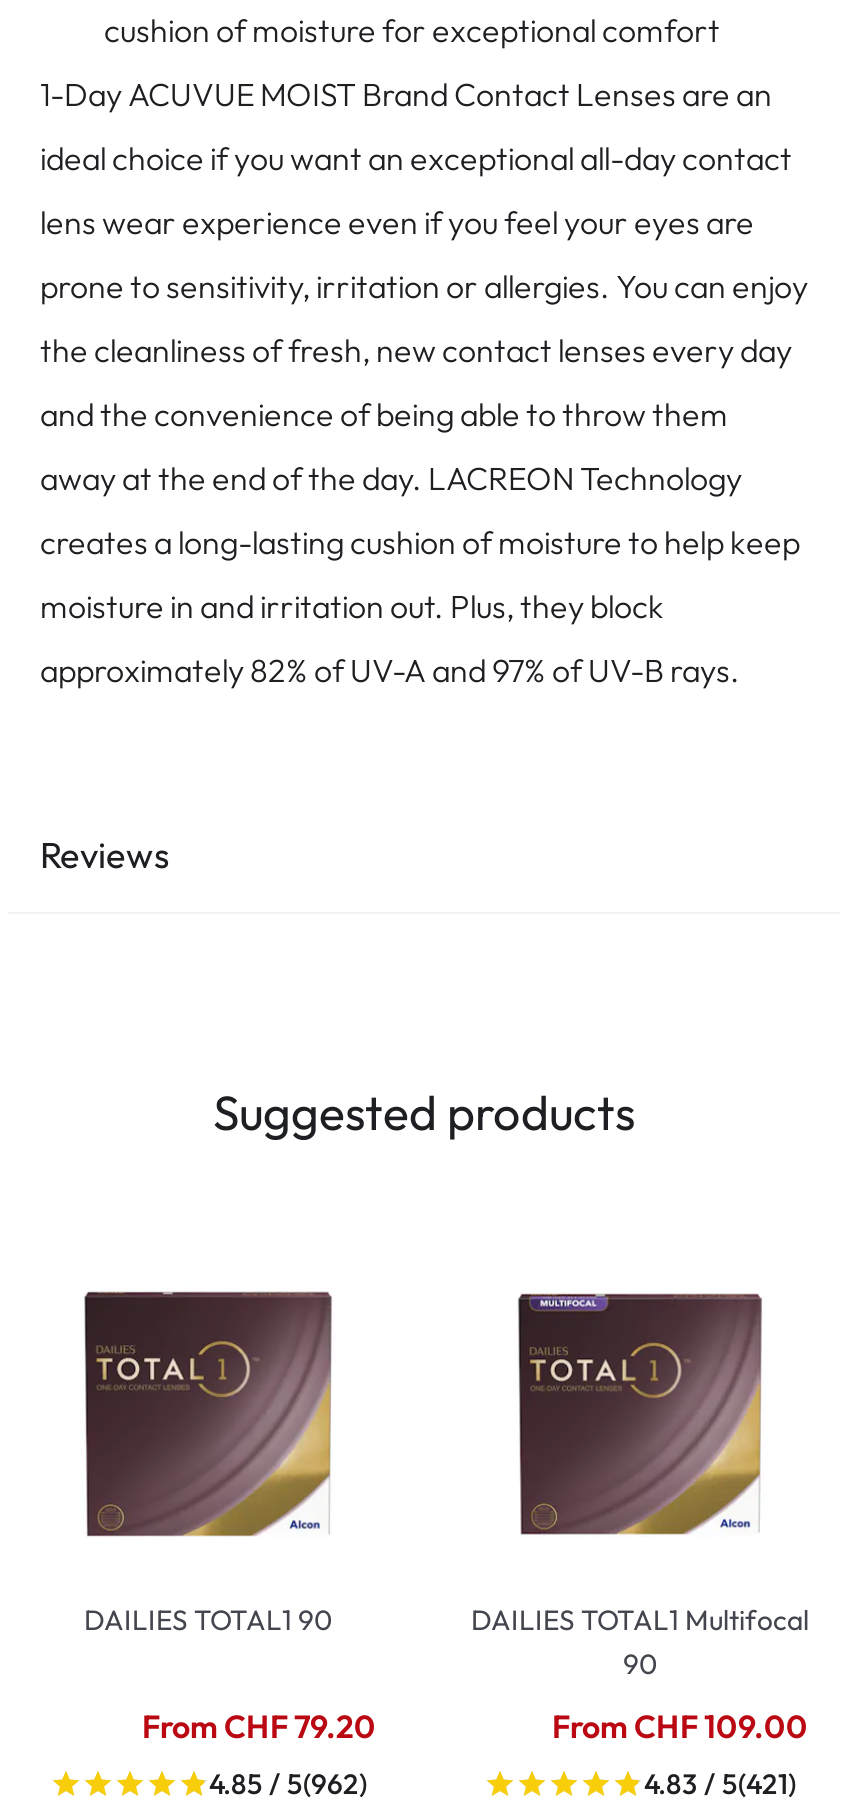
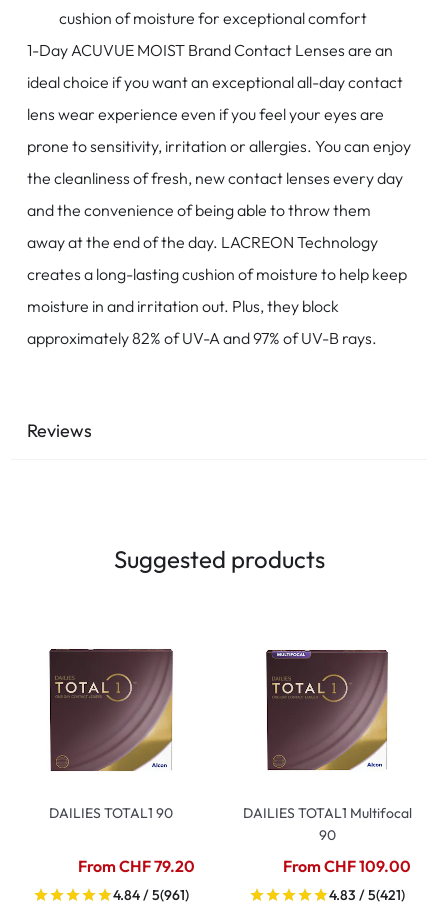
[209,1766,367,1802] 4.85 / 5(962) -> [113,886,189,904] 4.84 / 5(961)

